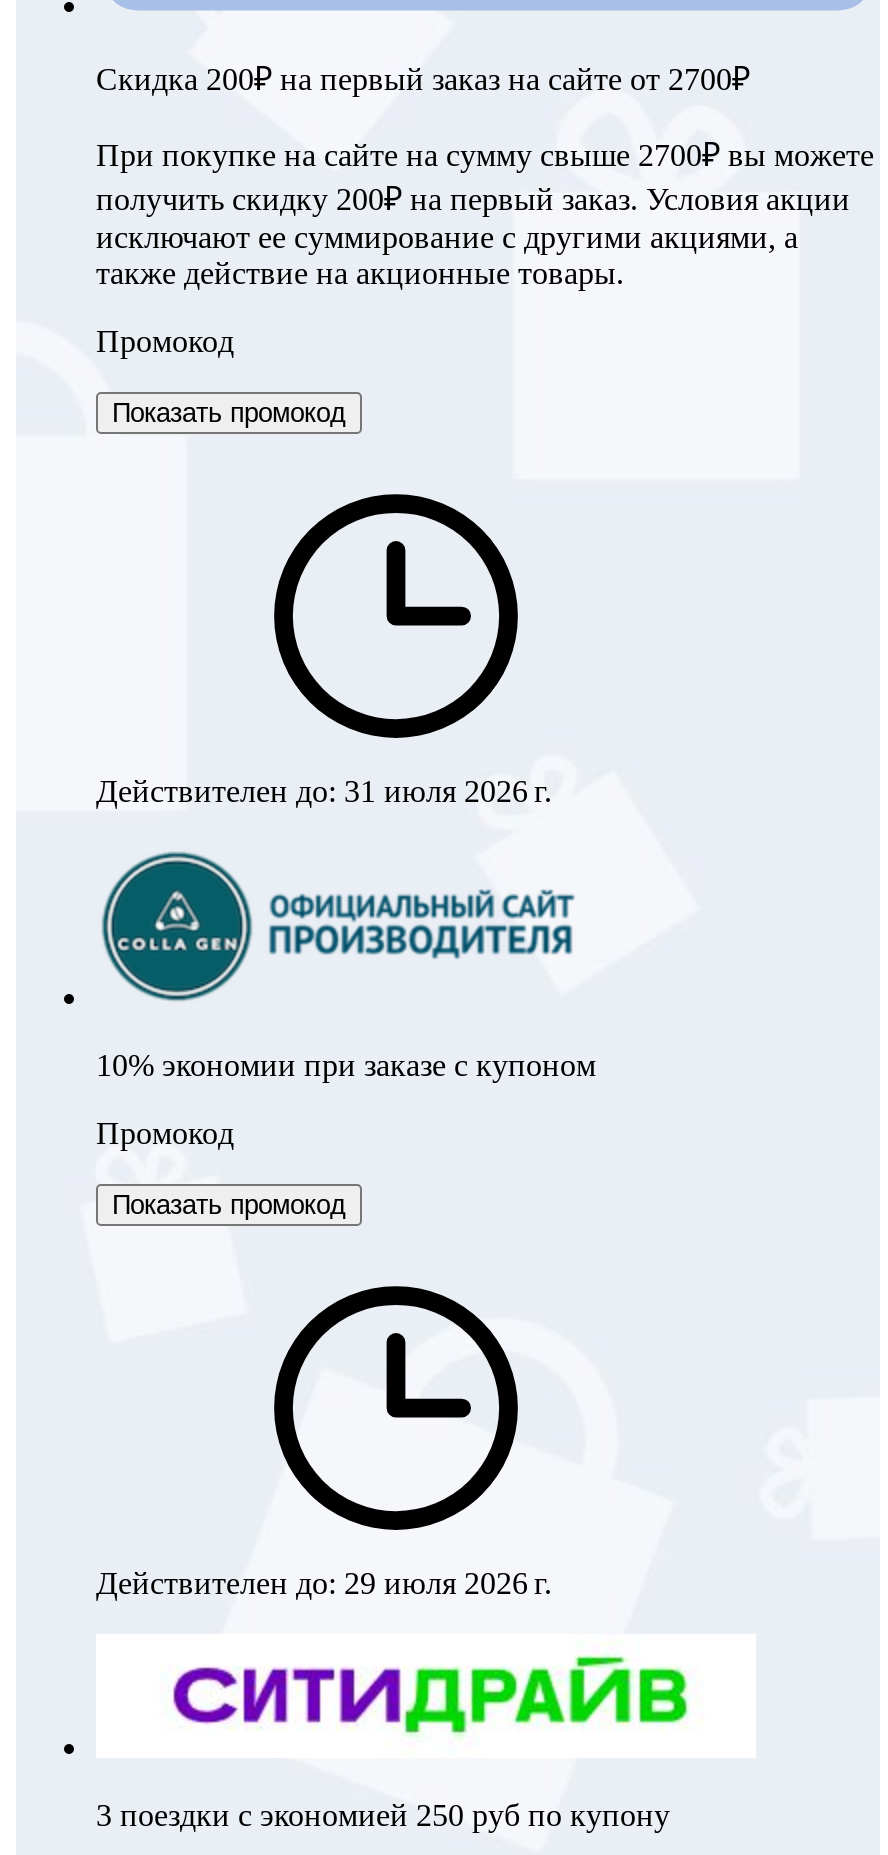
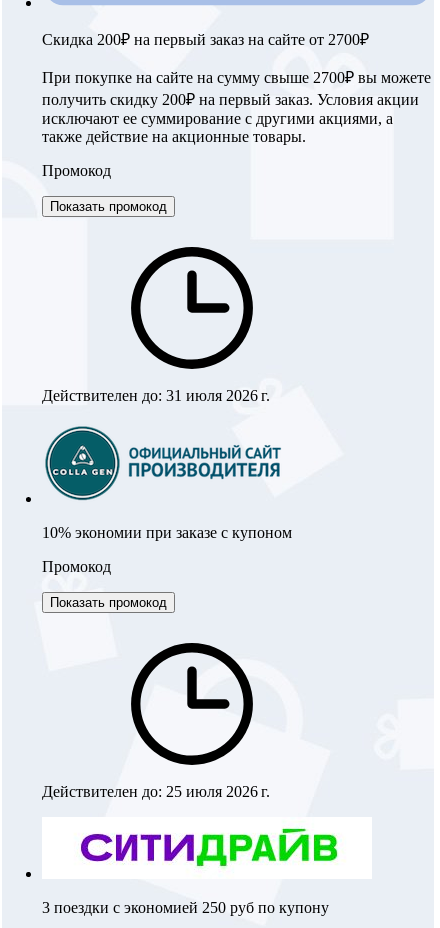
[96,1565,552,1599] Действителен до: 29 июля 2026 г. -> [42,783,270,800] Действителен до: 25 июля 2026 г.

